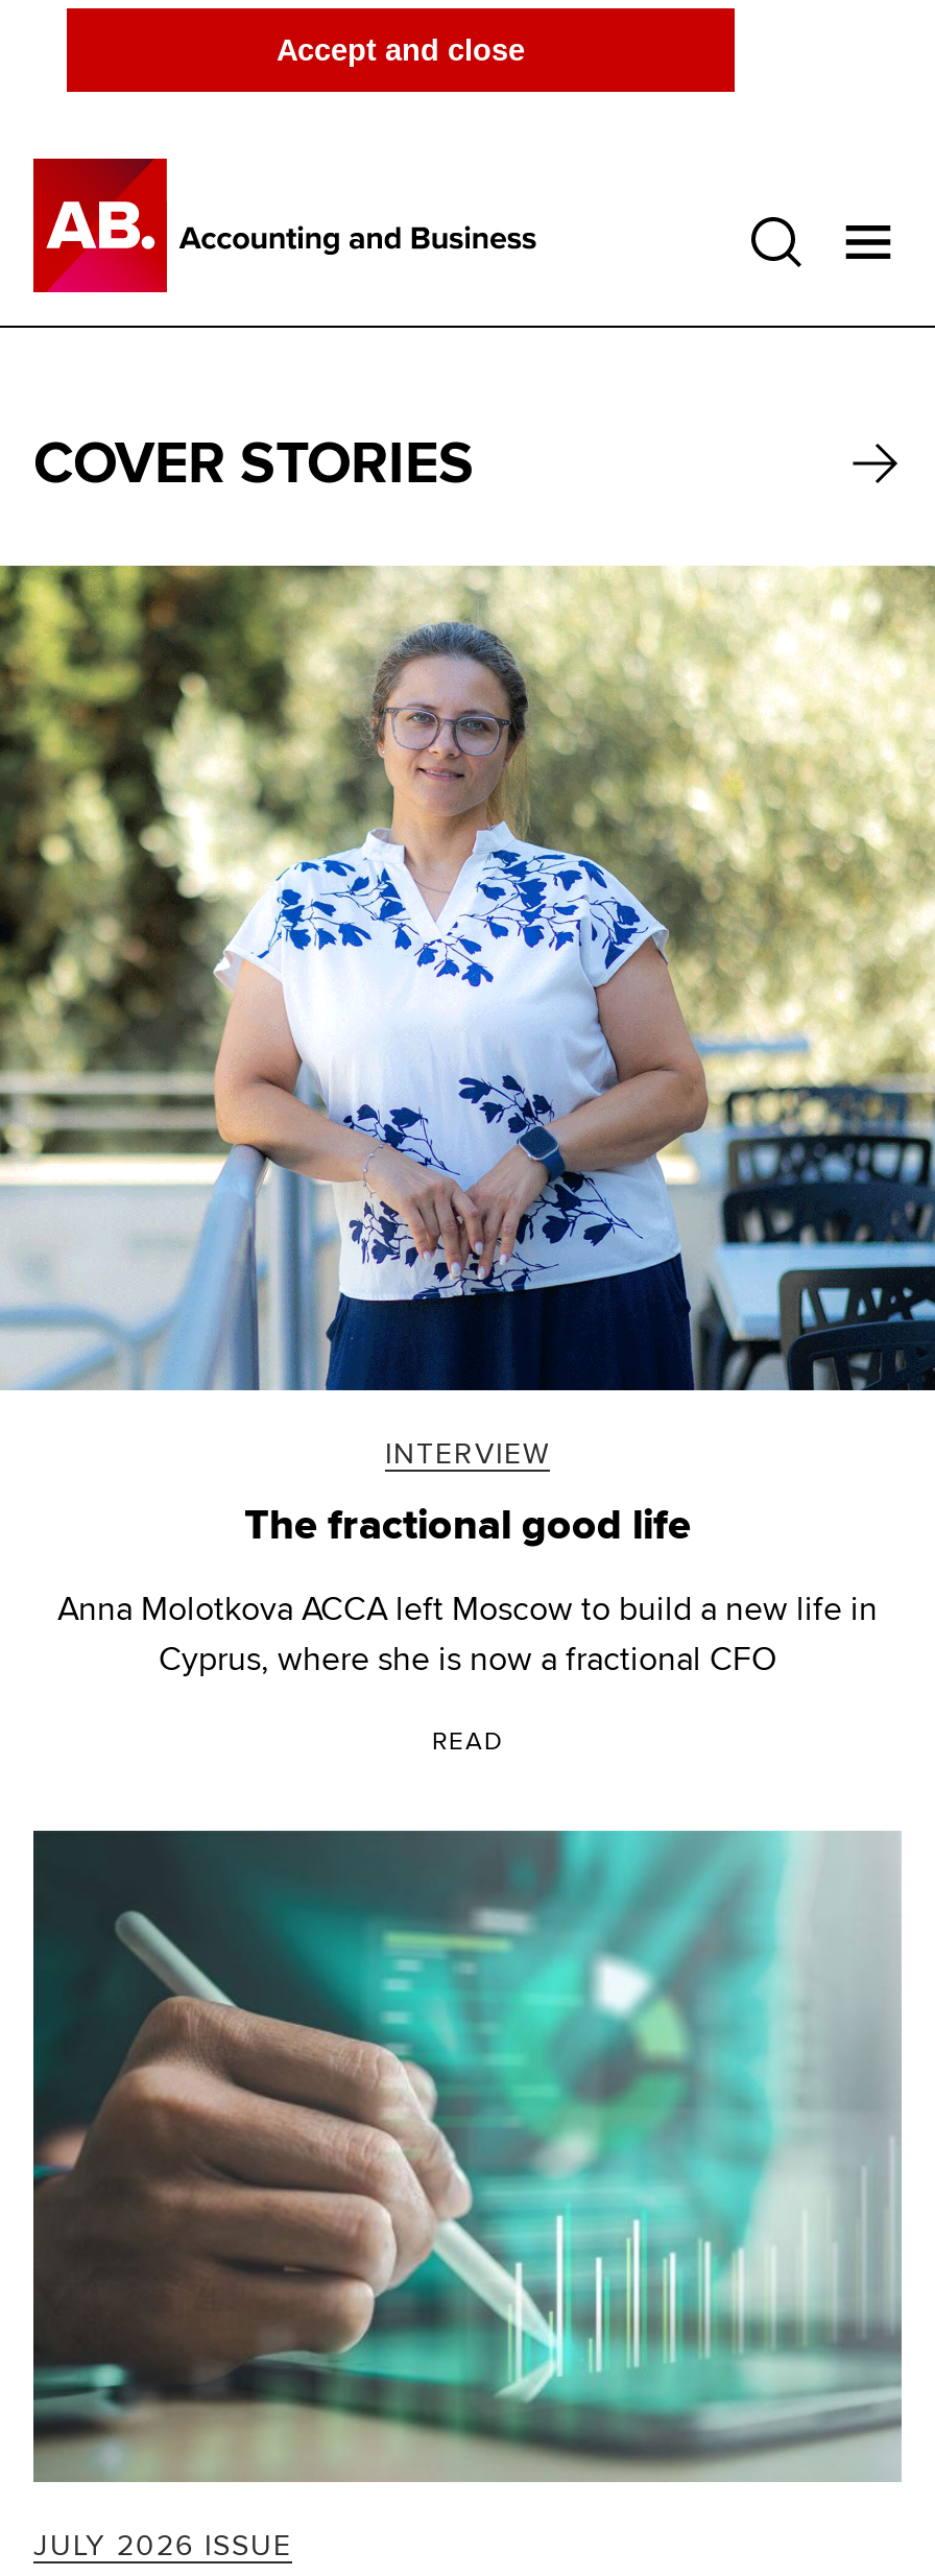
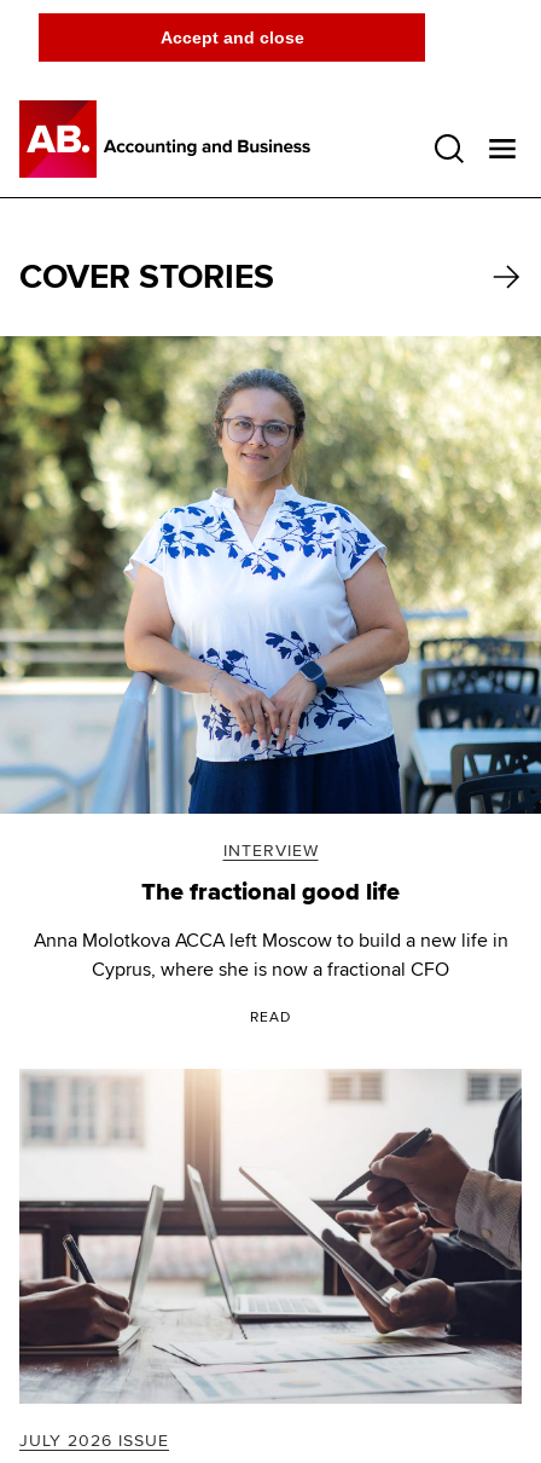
[31,1829,902,2480] [image] -> [19,1069,522,1401] [image]

